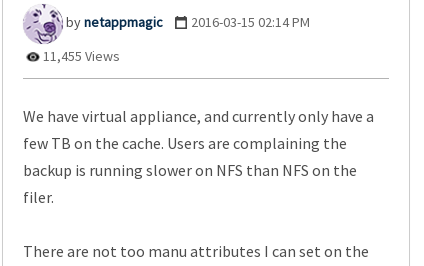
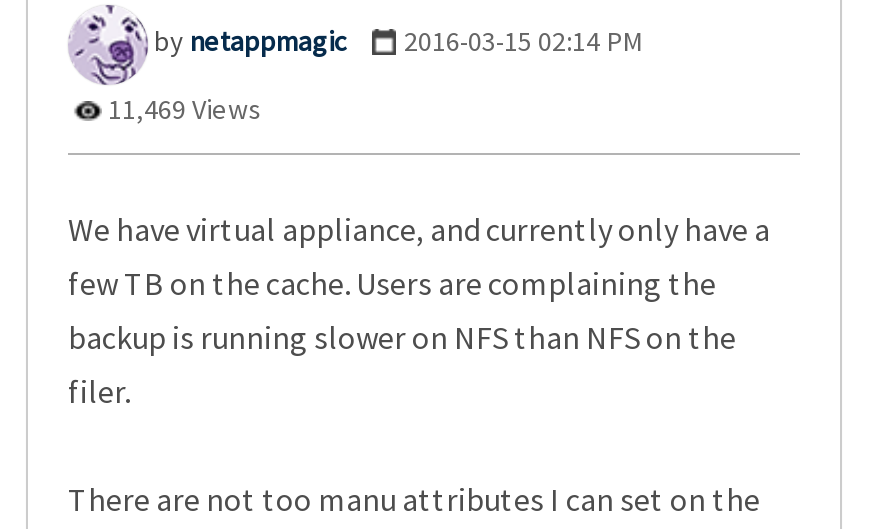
[40,47,120,65] 11,455 Views -> [102,91,262,127] 11,469 Views

